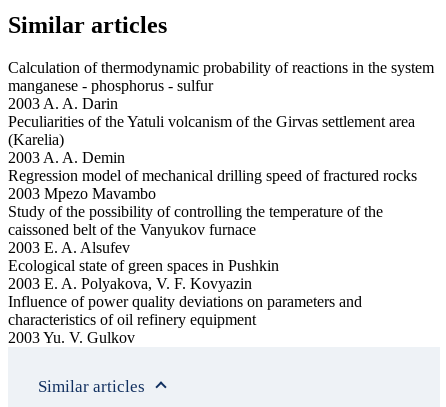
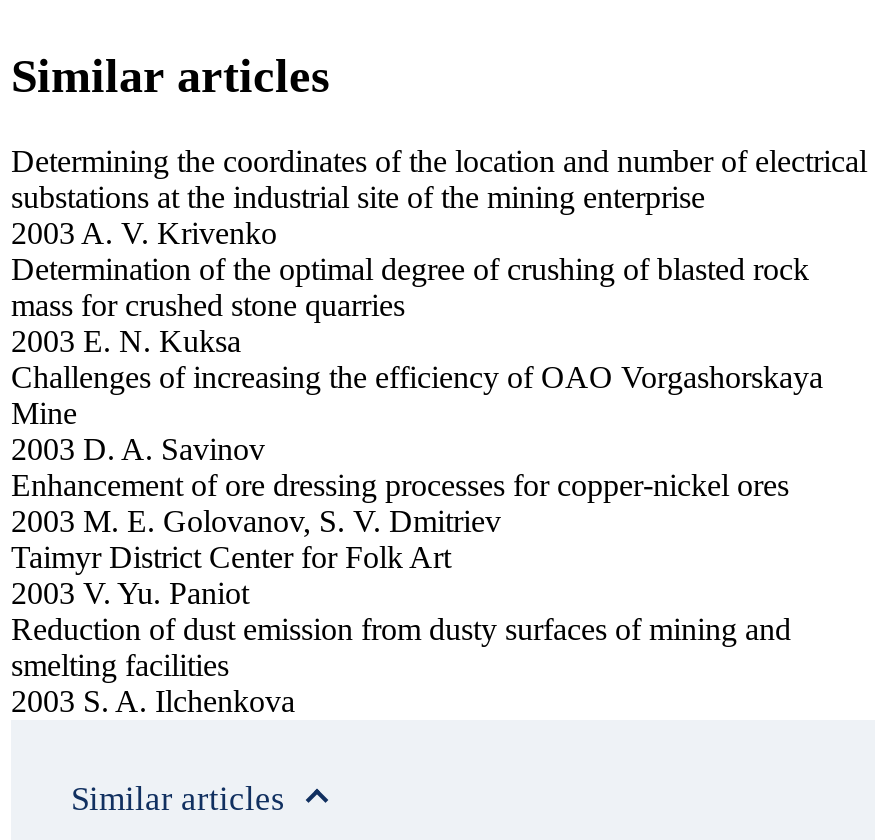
[8,59,434,346] Calculation of thermodynamic probability of reactions in the system | manganese - phosphorus - sulfur | 2003 A. A. Darin | Peculiarities of the Yatuli volcanism of the Girvas settlement area | (Karelia) | 2003 A. A. Demin | Regression model of mechanical drilling speed of fractured rocks | 2003 Mpezo Mavambo | Study of the possibility of controlling the temperature of the | caissoned belt of the Vanyukov furnace | 2003 E. A. Alsufev | Ecological state of green spaces in Pushkin | 2003 E. A. Polyakova, V. F. Kovyazin | Influence of power quality deviations on parameters and | characteristics of oil refinery equipment | 2003 Yu. V. Gulkov -> [11,144,867,718] Determining the coordinates of the location and number of electrical | substations at the industrial site of the mining enterprise | 2003 A. V. Krivenko | Determination of the optimal degree of crushing of blasted rock | mass for crushed stone quarries | 2003 E. N. Kuksa | Challenges of increasing the efficiency of OAO Vorgashorskaya | Mine | 2003 D. A. Savinov | Enhancement of ore dressing processes for copper-nickel ores | 2003 M. E. Golovanov, S. V. Dmitriev | Taimyr District Center for Folk Art | 2003 V. Yu. Paniot | Reduction of dust emission from dusty surfaces of mining and | smelting facilities | 2003 S. A. Ilchenkova

